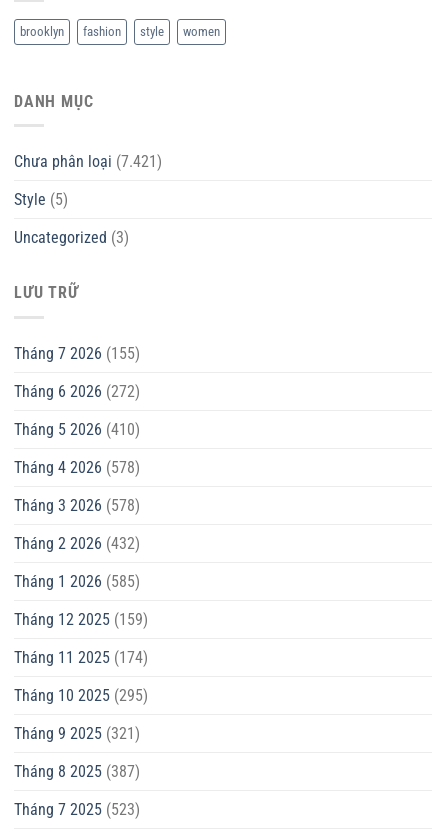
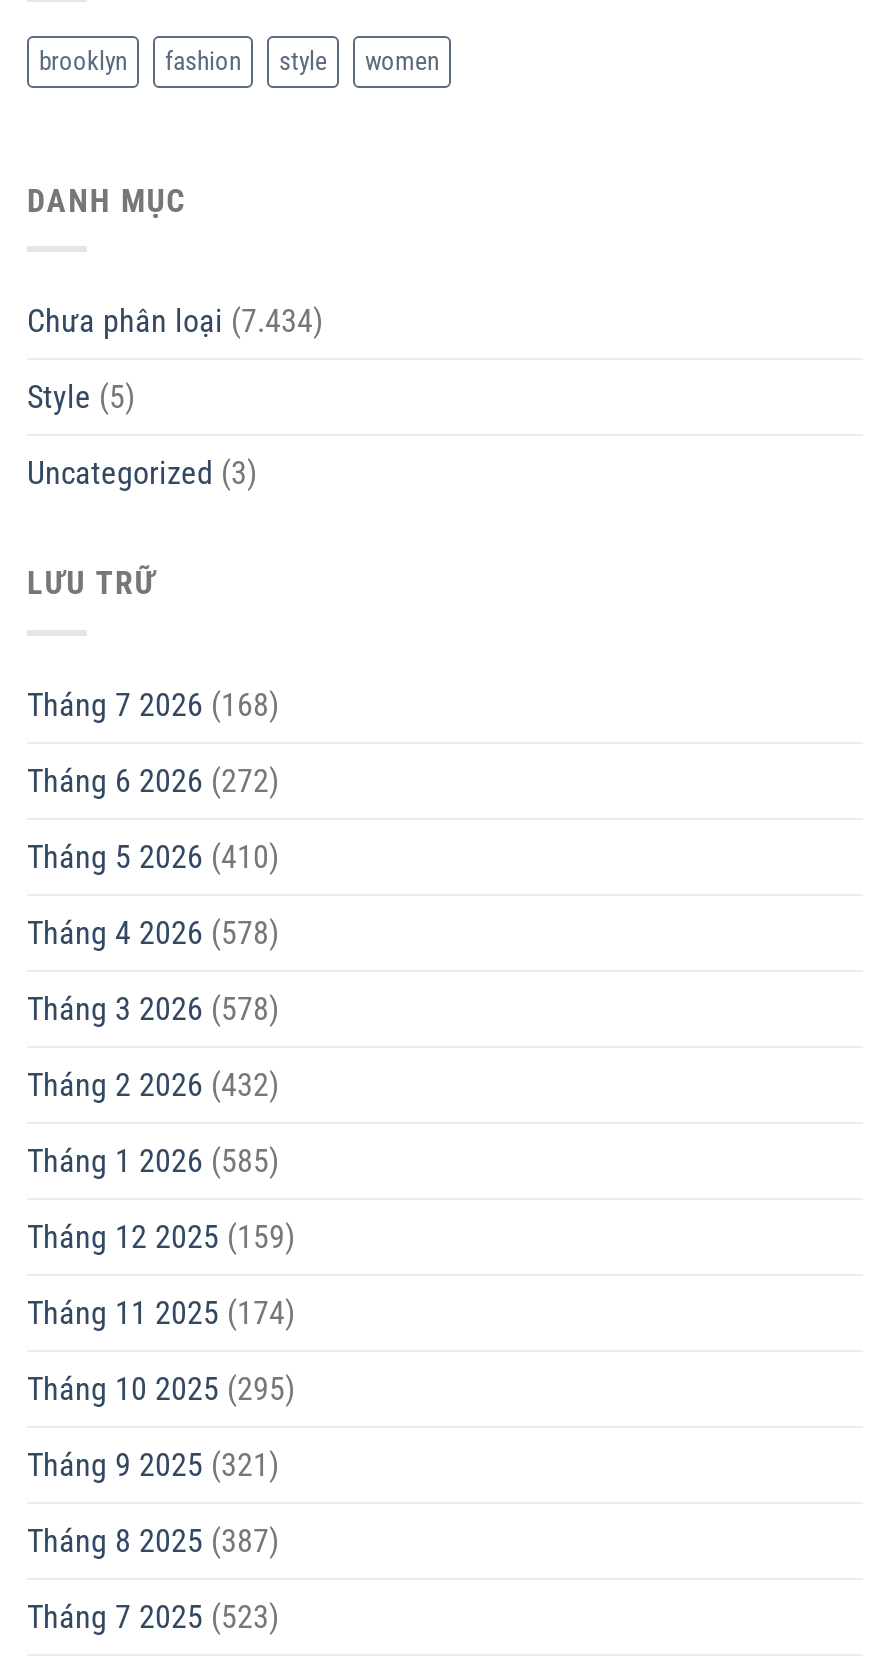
[14,152,162,171] Chưa phân loại (7.421) -> [27,302,323,340] Chưa phân loại (7.434)
[14,344,140,363] Tháng 7 2026 (155) -> [27,685,279,723] Tháng 7 2026 (168)

